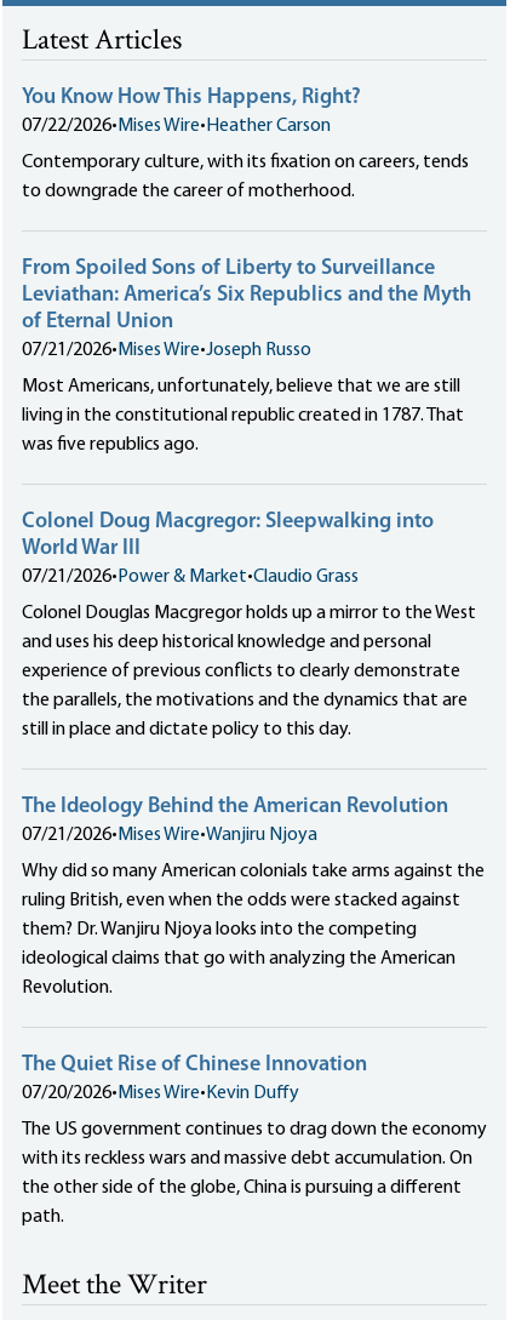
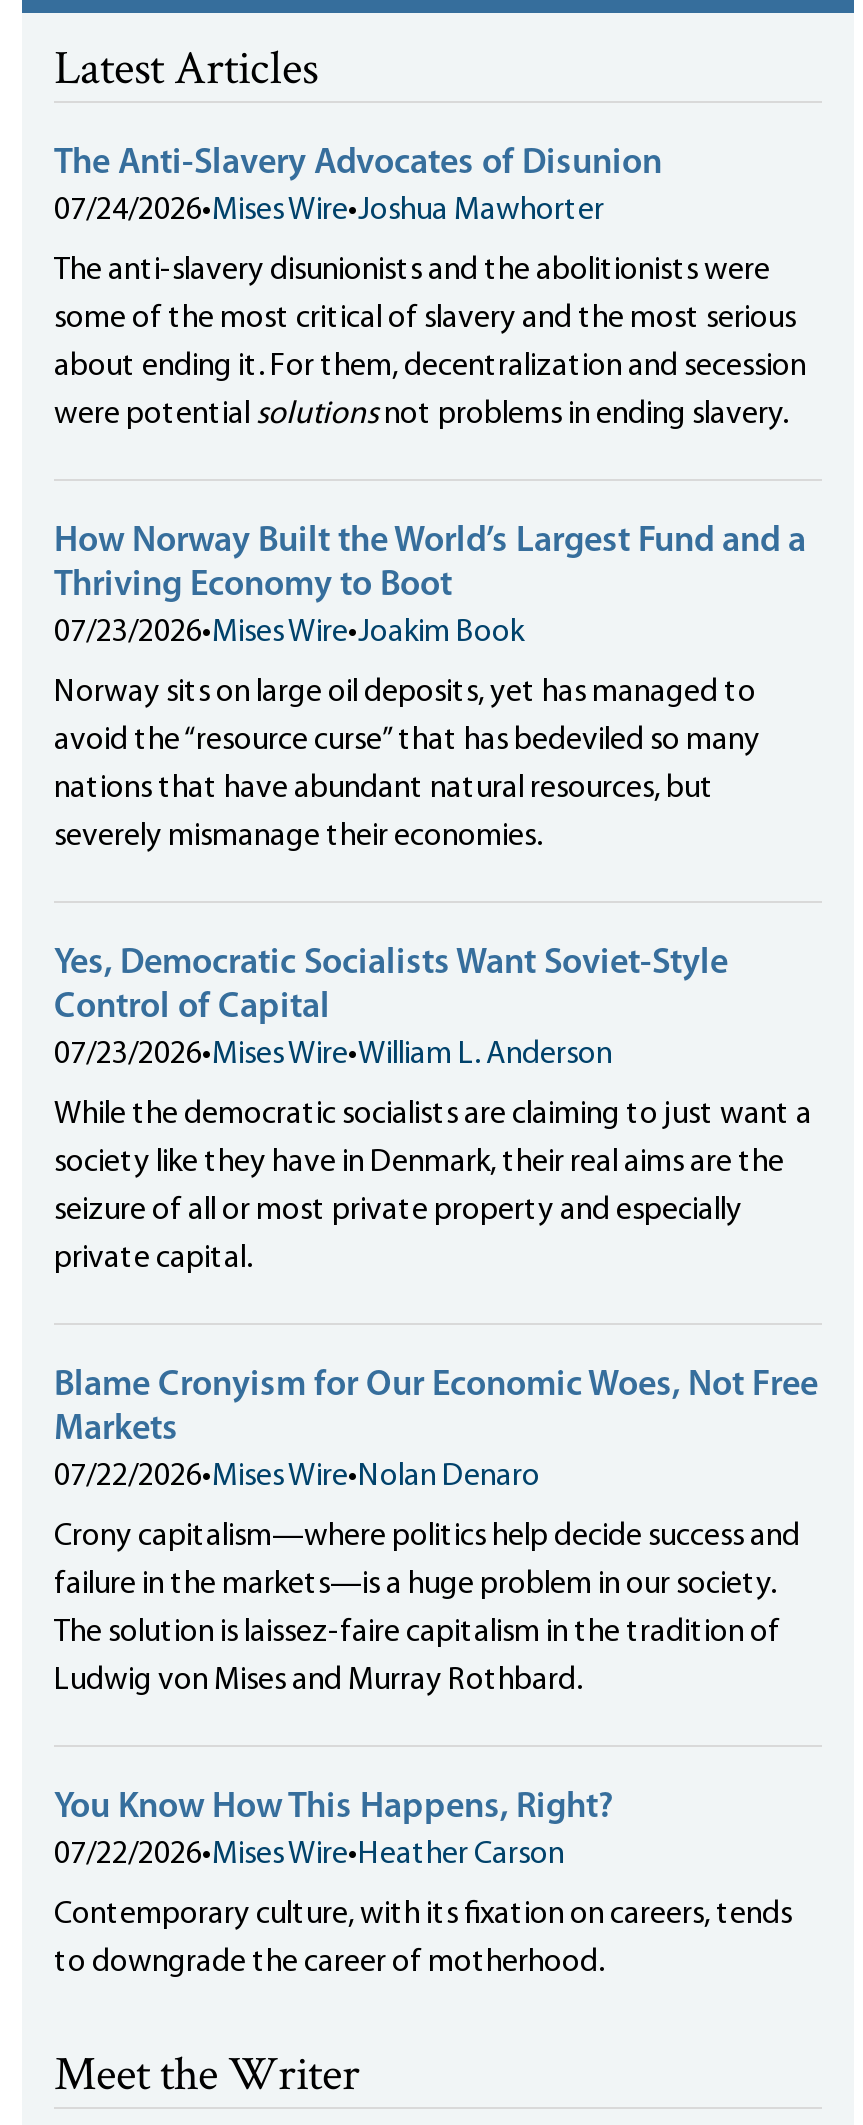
none -> [54,145,818,1697] The Anti-Slavery Advocates of Disunion | 07/24/2026•Mises Wire•Joshua Mawhorter | The anti-slavery disunionists and the abolitionists were | some of the most critical of slavery and the most serious | about ending it. For them, decentralization and secession | were potential solutions not problems in ending slavery. | How Norway Built the World’s Largest Fund and a | Thriving Economy to Boot | 07/23/2026•Mises Wire•Joakim Book | Norway sits on large oil deposits, yet has managed to | avoid the “resource curse” that has bedeviled so many | nations that have abundant natural resources, but | severely mismanage their economies. | Yes, Democratic Socialists Want Soviet-Style | Control of Capital | 07/23/2026•Mises Wire•William L. Anderson | While the democratic socialists are claiming to just want a | society like they have in Denmark, their real aims are the | seizure of all or most private property and especially | private capital. | Blame Cronyism for Our Economic Woes, Not Free | Markets | 07/22/2026•Mises Wire•Nolan Denaro | Crony capitalism—where politics help decide success and | failure in the markets—is a huge problem in our society. | The solution is laissez-faire capitalism in the tradition of | Ludwig von Mises and Murray Rothbard.
moved [22,86,469,201] -> [54,1789,792,1979]: You Know How This Happens, Right? | 07/22/2026•Mises Wire•Heather Carson | Contemporary culture, with its fixation on careers, tends | to downgrade the career of motherhood.
[22,257,487,1227] From Spoiled Sons of Liberty to Surveillance | Leviathan: America’s Six Republics and the Myth | of Eternal Union | 07/21/2026• Mises Wire•Joseph Russo | Most Americans, unfortunately, believe that we are still | living in the constitutional republic created in 1787. That | was five republics ago. | Colonel Doug Macgregor: Sleepwalking into | World War III | 07/21/2026• Power & Market•Claudio Grass | Colonel Douglas Macgregor holds up a mirror to the West | and uses his deep historical knowledge and personal | experience of previous conflicts to clearly demonstrate | the parallels, the motivations and the dynamics that are | still in place and dictate policy to this day. | The Ideology Behind the American Revolution | 07/21/2026• Mises Wire•Wanjiru Njoya | Why did so many American colonials take arms against the | ruling British, even when the odds were stacked against | them? Dr. Wanjiru Njoya looks into the competing | ideological claims that go with analyzing the American | Revolution. | The Quiet Rise of Chinese Innovation | 07/20/2026• Mises Wire• Kevin Duffy | The US government continues to drag down the economy | with its reckless wars and massive debt accumulation. On | the other side of the globe, China is pursuing a different | path. -> none

